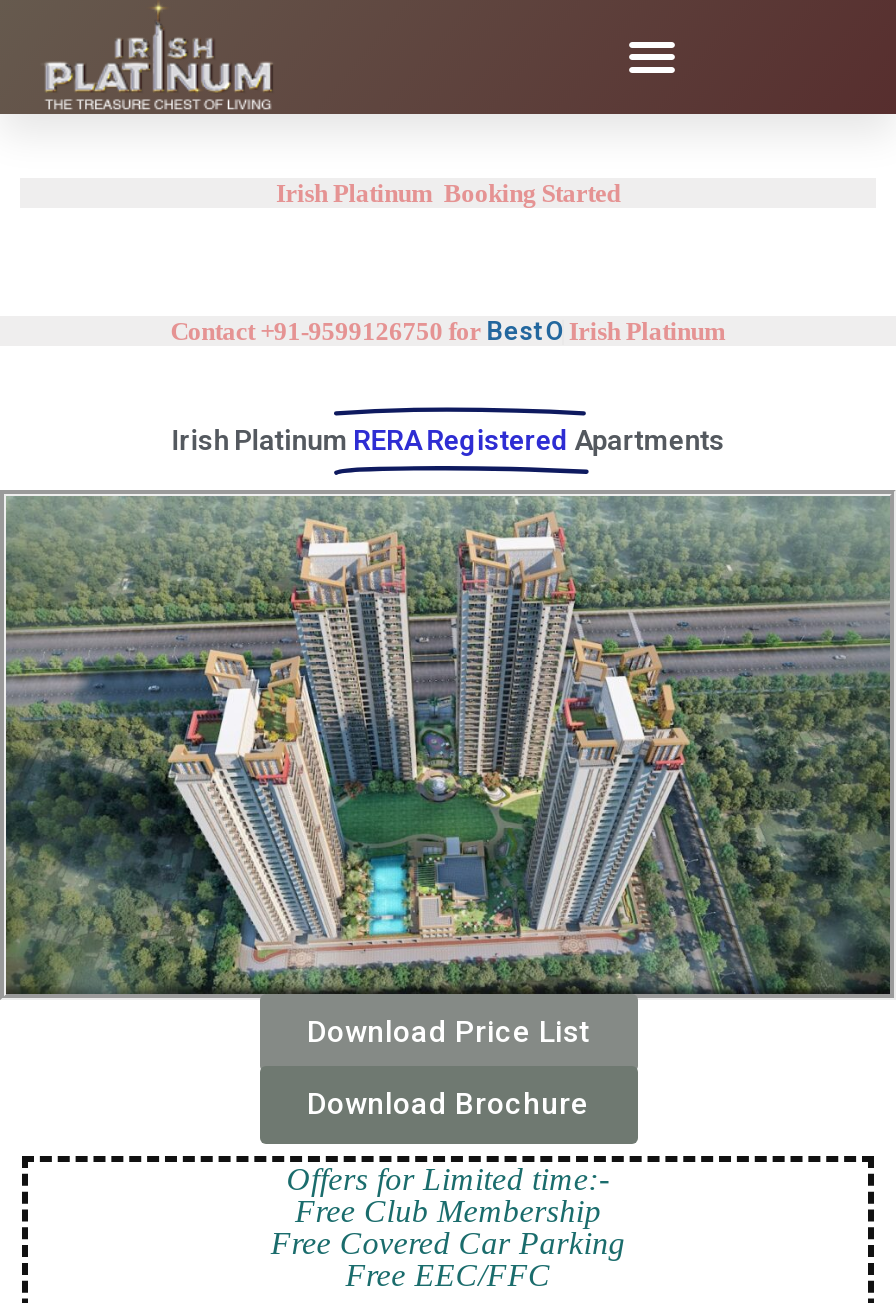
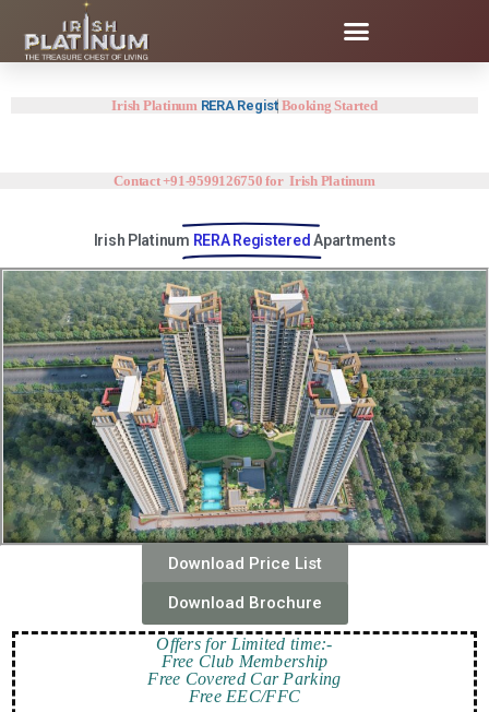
[276,179,620,209] Irish Platinum Booking Started -> [96,98,393,114] Irish PlatinumRE RA Re gister e d Booking Started
[141,317,755,347] Contact +91-9599126750 for Be st Offe rs Irish Platinum -> [98,173,391,189] Contact +91-9599126750 forBe st Irish Platinum

